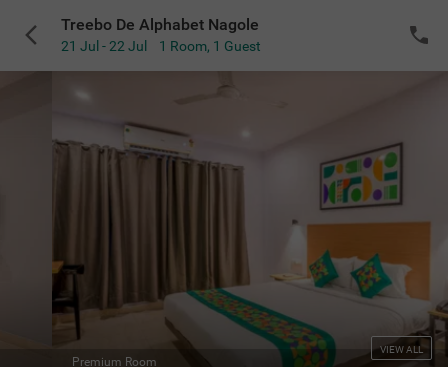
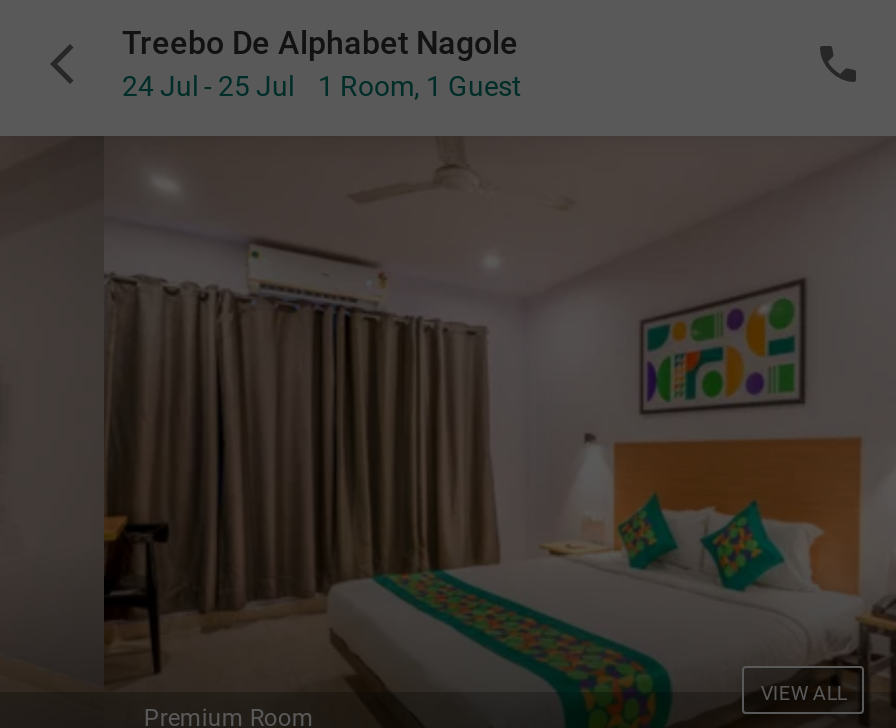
[61,38,261,54] 21 Jul - 22 Jul 1 Room, 1 Guest -> [122,70,522,102] 24 Jul - 25 Jul 1 Room, 1 Guest

